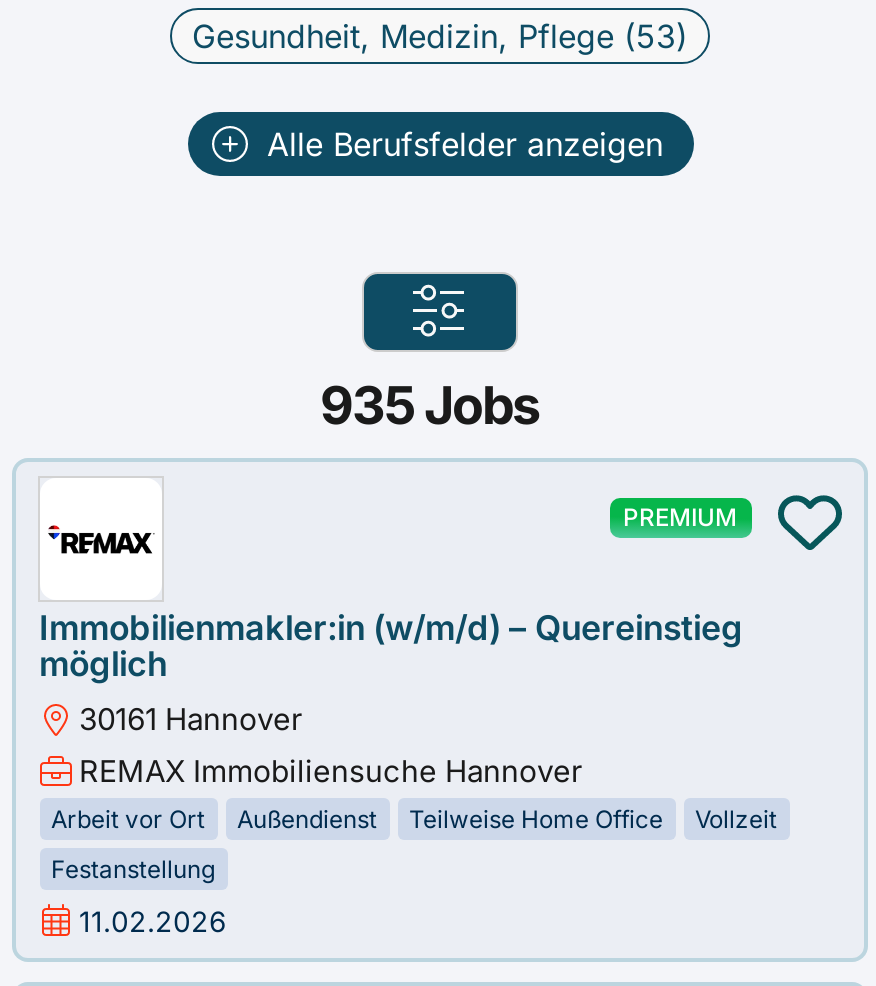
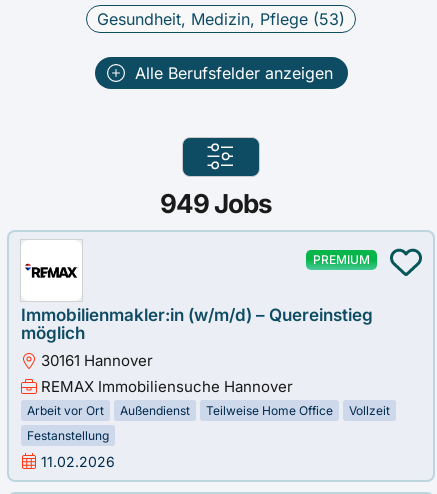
[320,374,540,436] 935 Jobs -> [160,188,272,219] 949 Jobs

